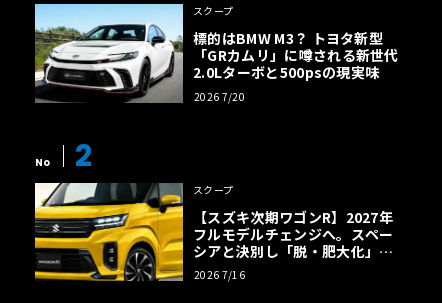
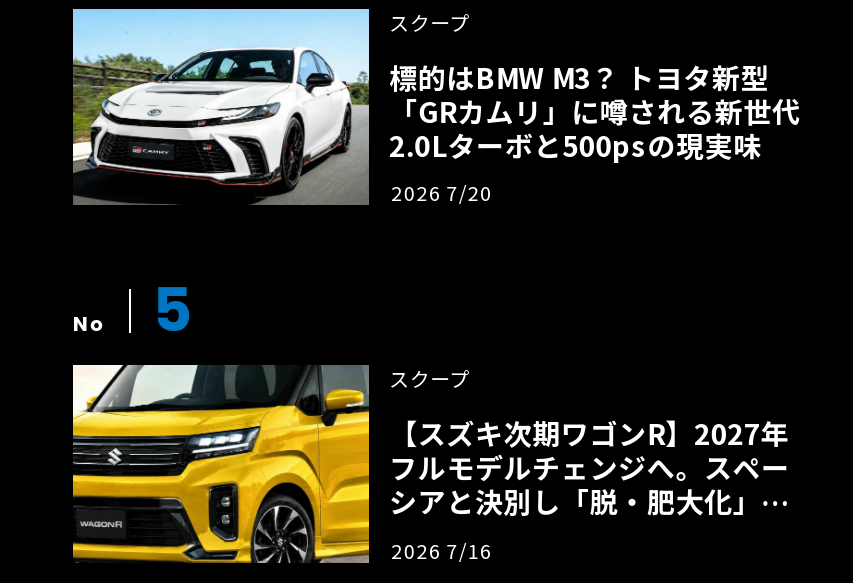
[35,135,92,177] No 2 -> [73,269,191,353] No 5

